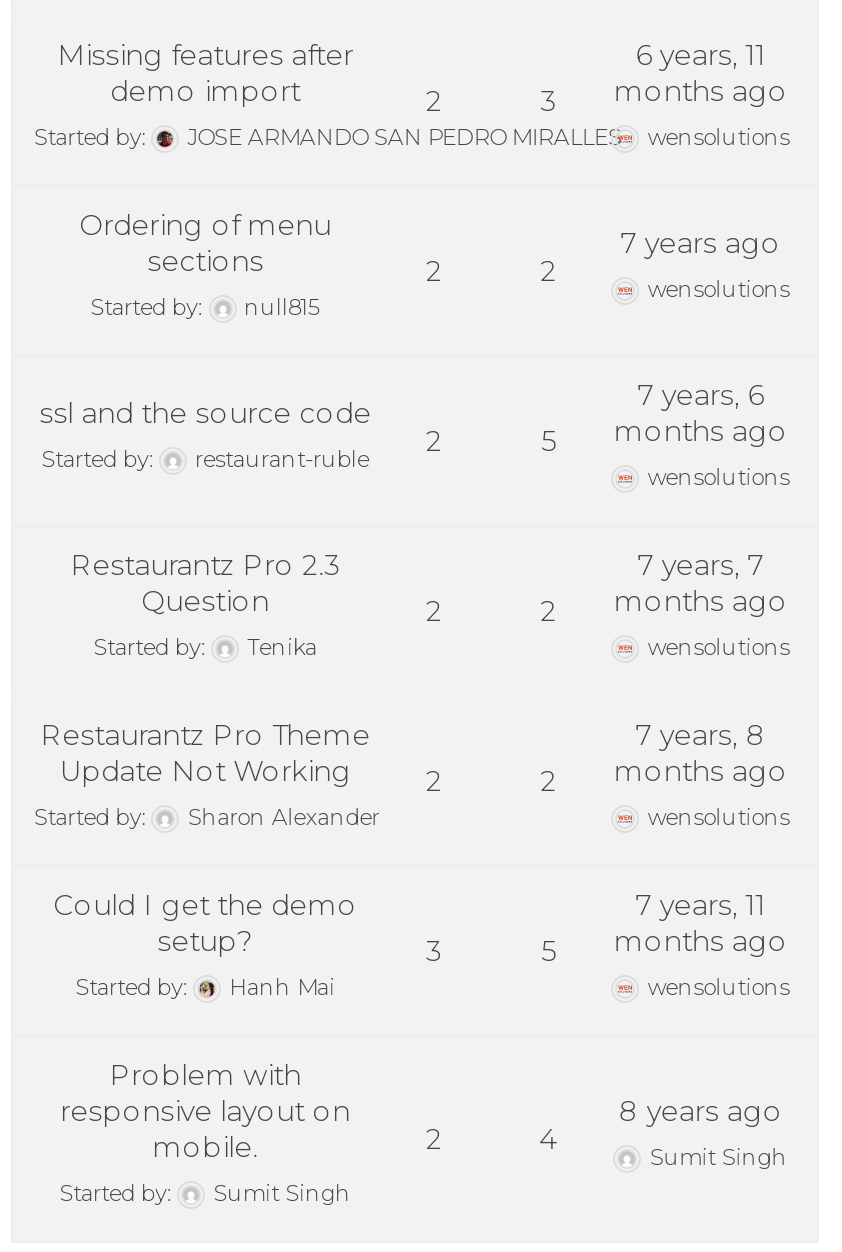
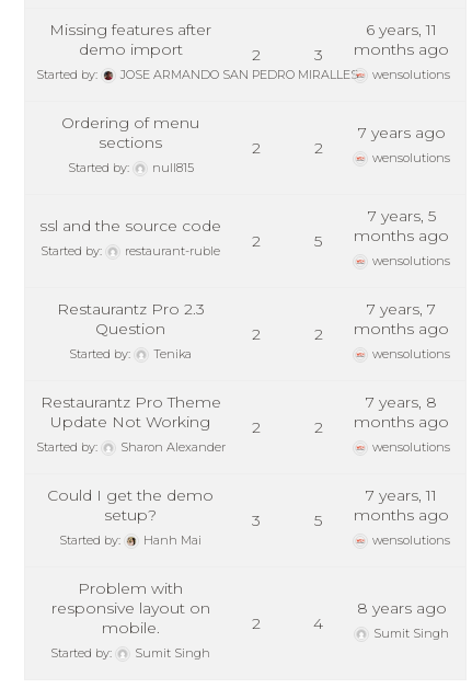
[638,378,764,414] 7 years, 6 -> [368,206,436,226] 7 years, 5

